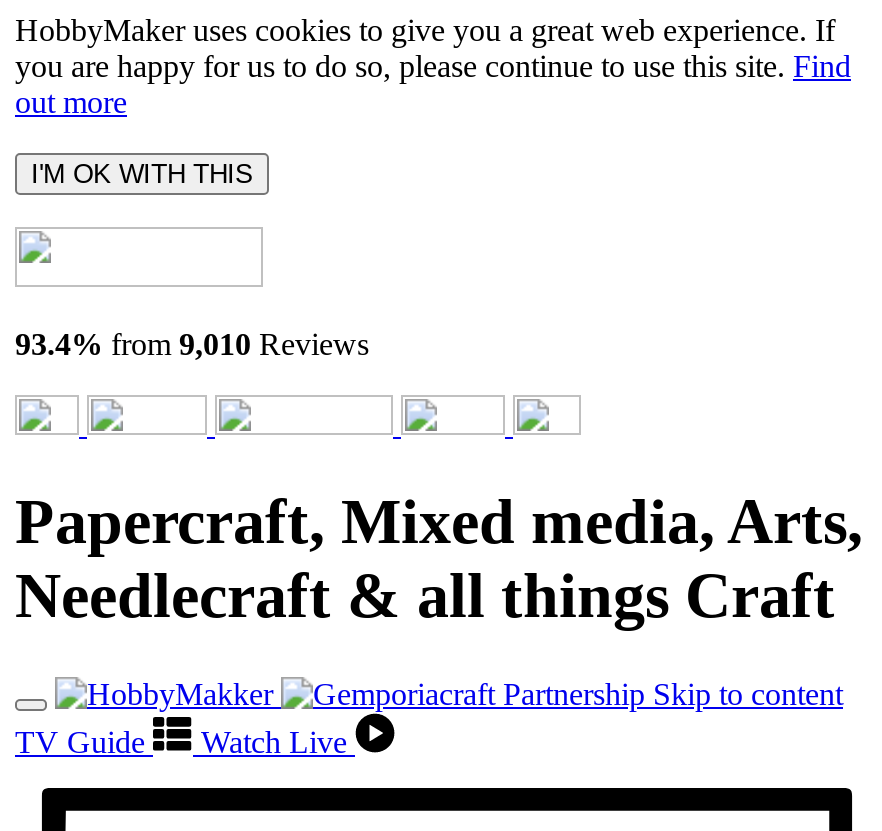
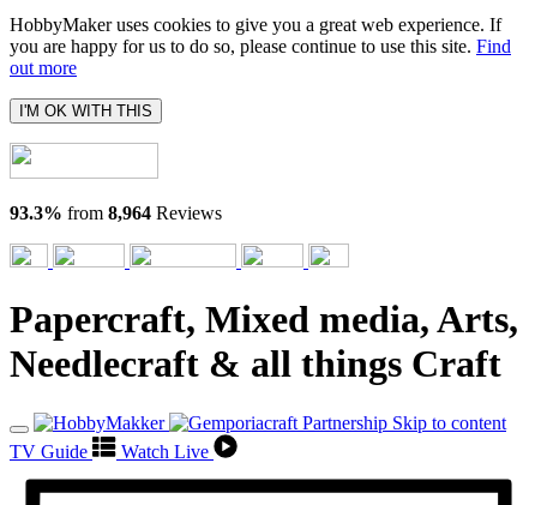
[15,327,369,361] 93.4% from 9,010 Reviews -> [10,203,222,223] 93.3% from 8,964 Reviews

